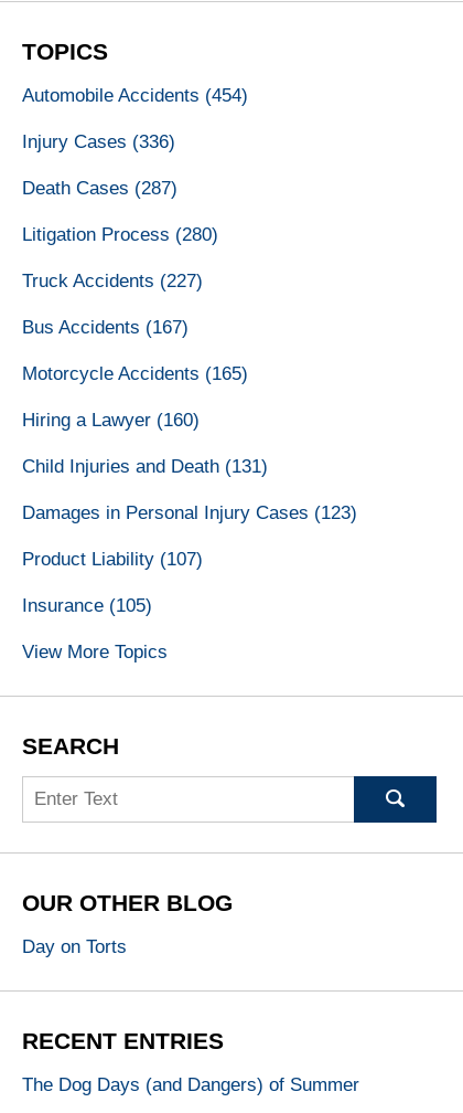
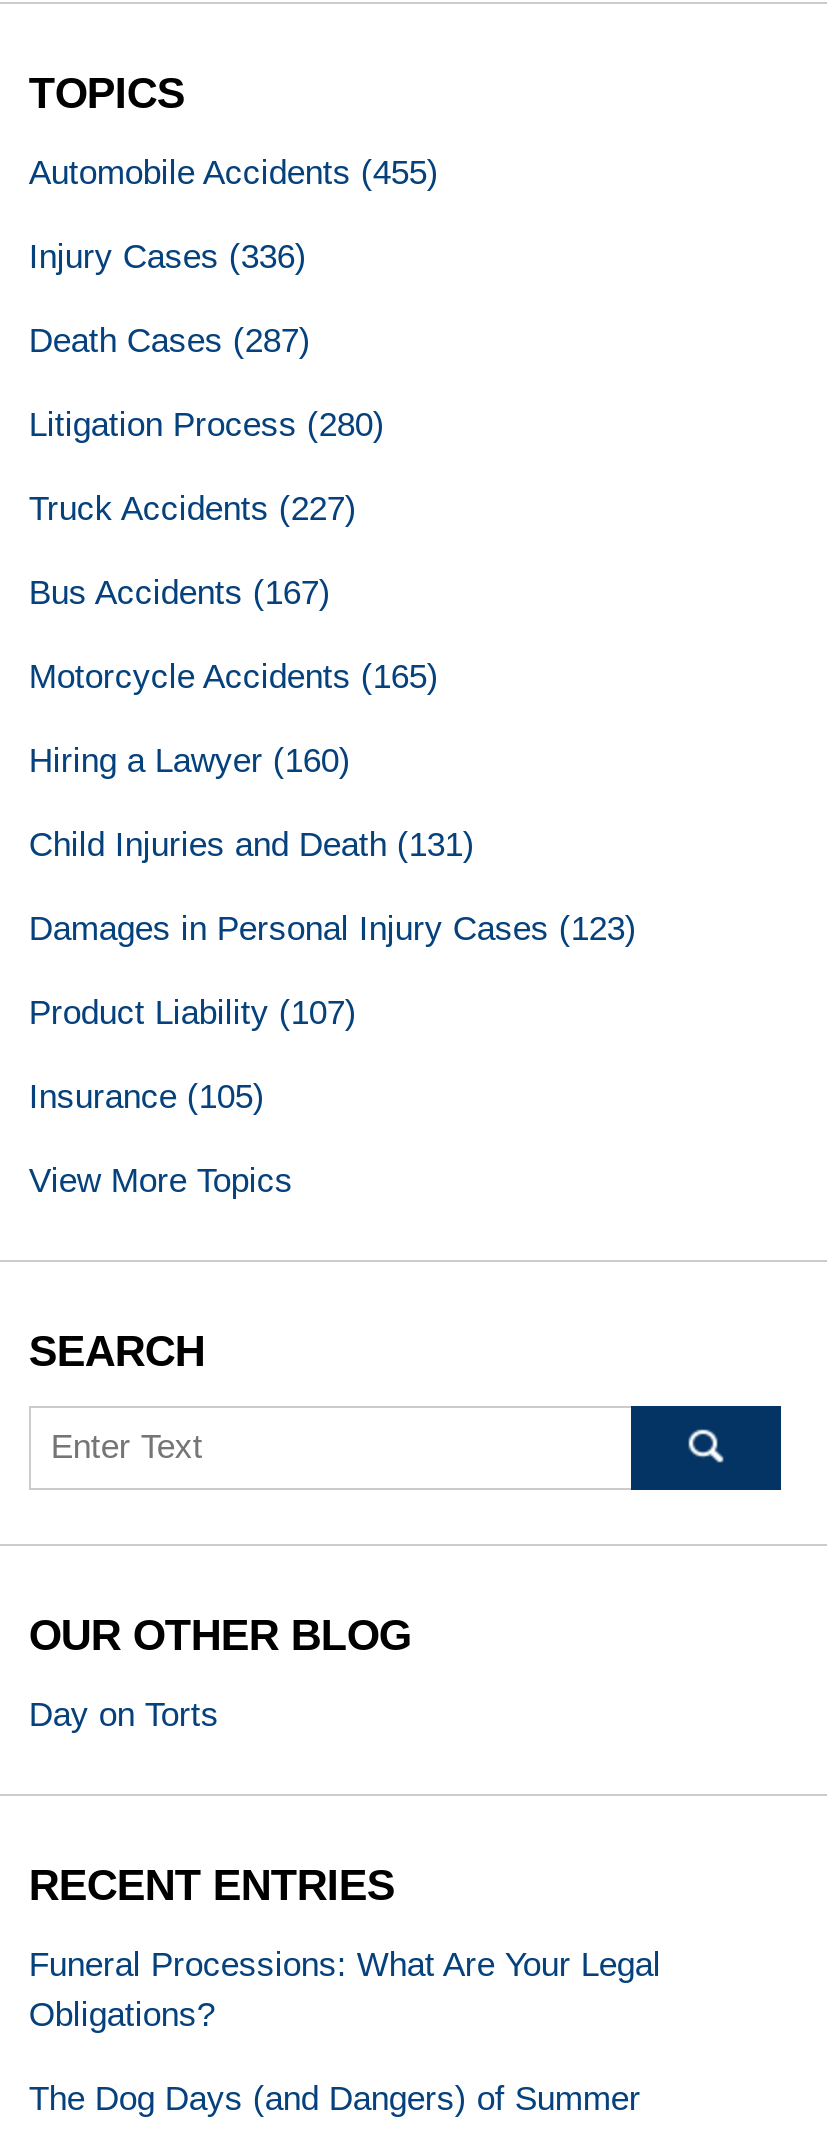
[22,85,248,106] Automobile Accidents (454) -> [29,154,439,192] Automobile Accidents (455)
none -> [29,1945,661,2033] Funeral Processions: What Are Your Legal | Obligations?

